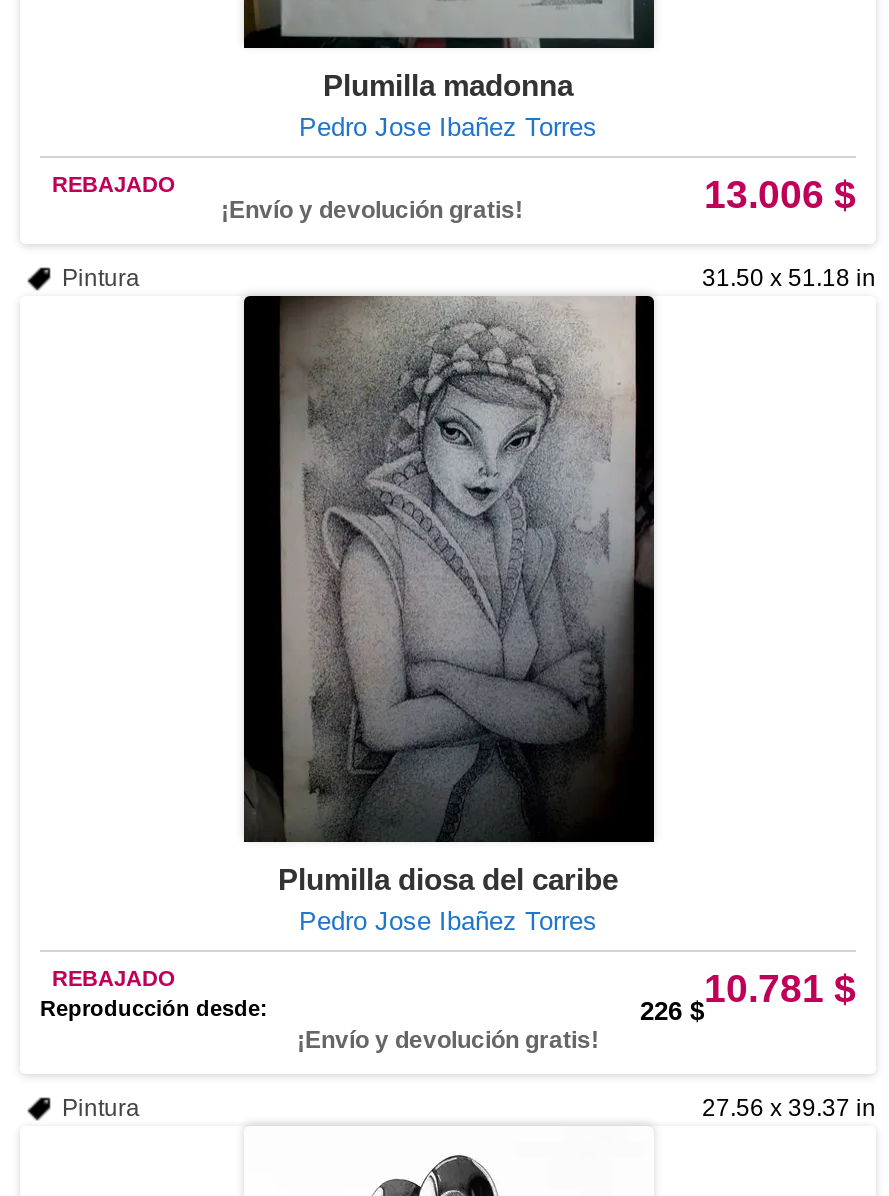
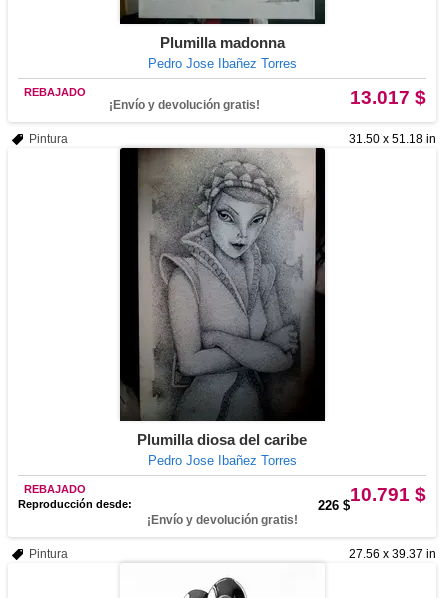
[704,172,856,216] 13.006 $ -> [350,86,426,108] 13.017 $
[704,966,856,1010] 10.781 $ -> [350,483,426,505] 10.791 $

